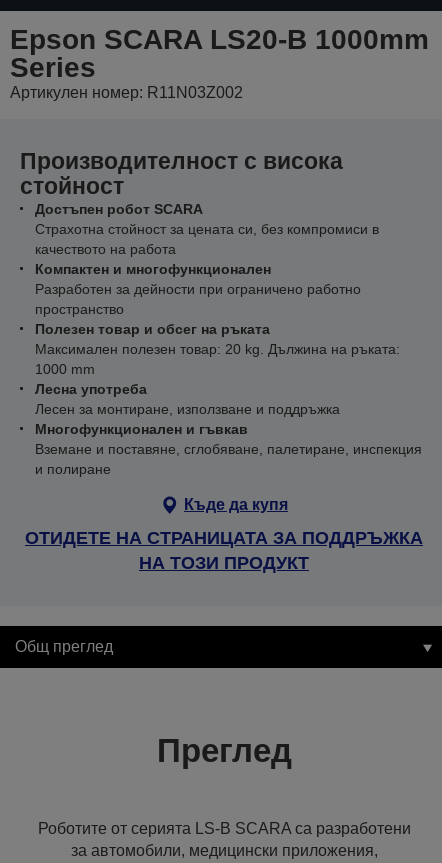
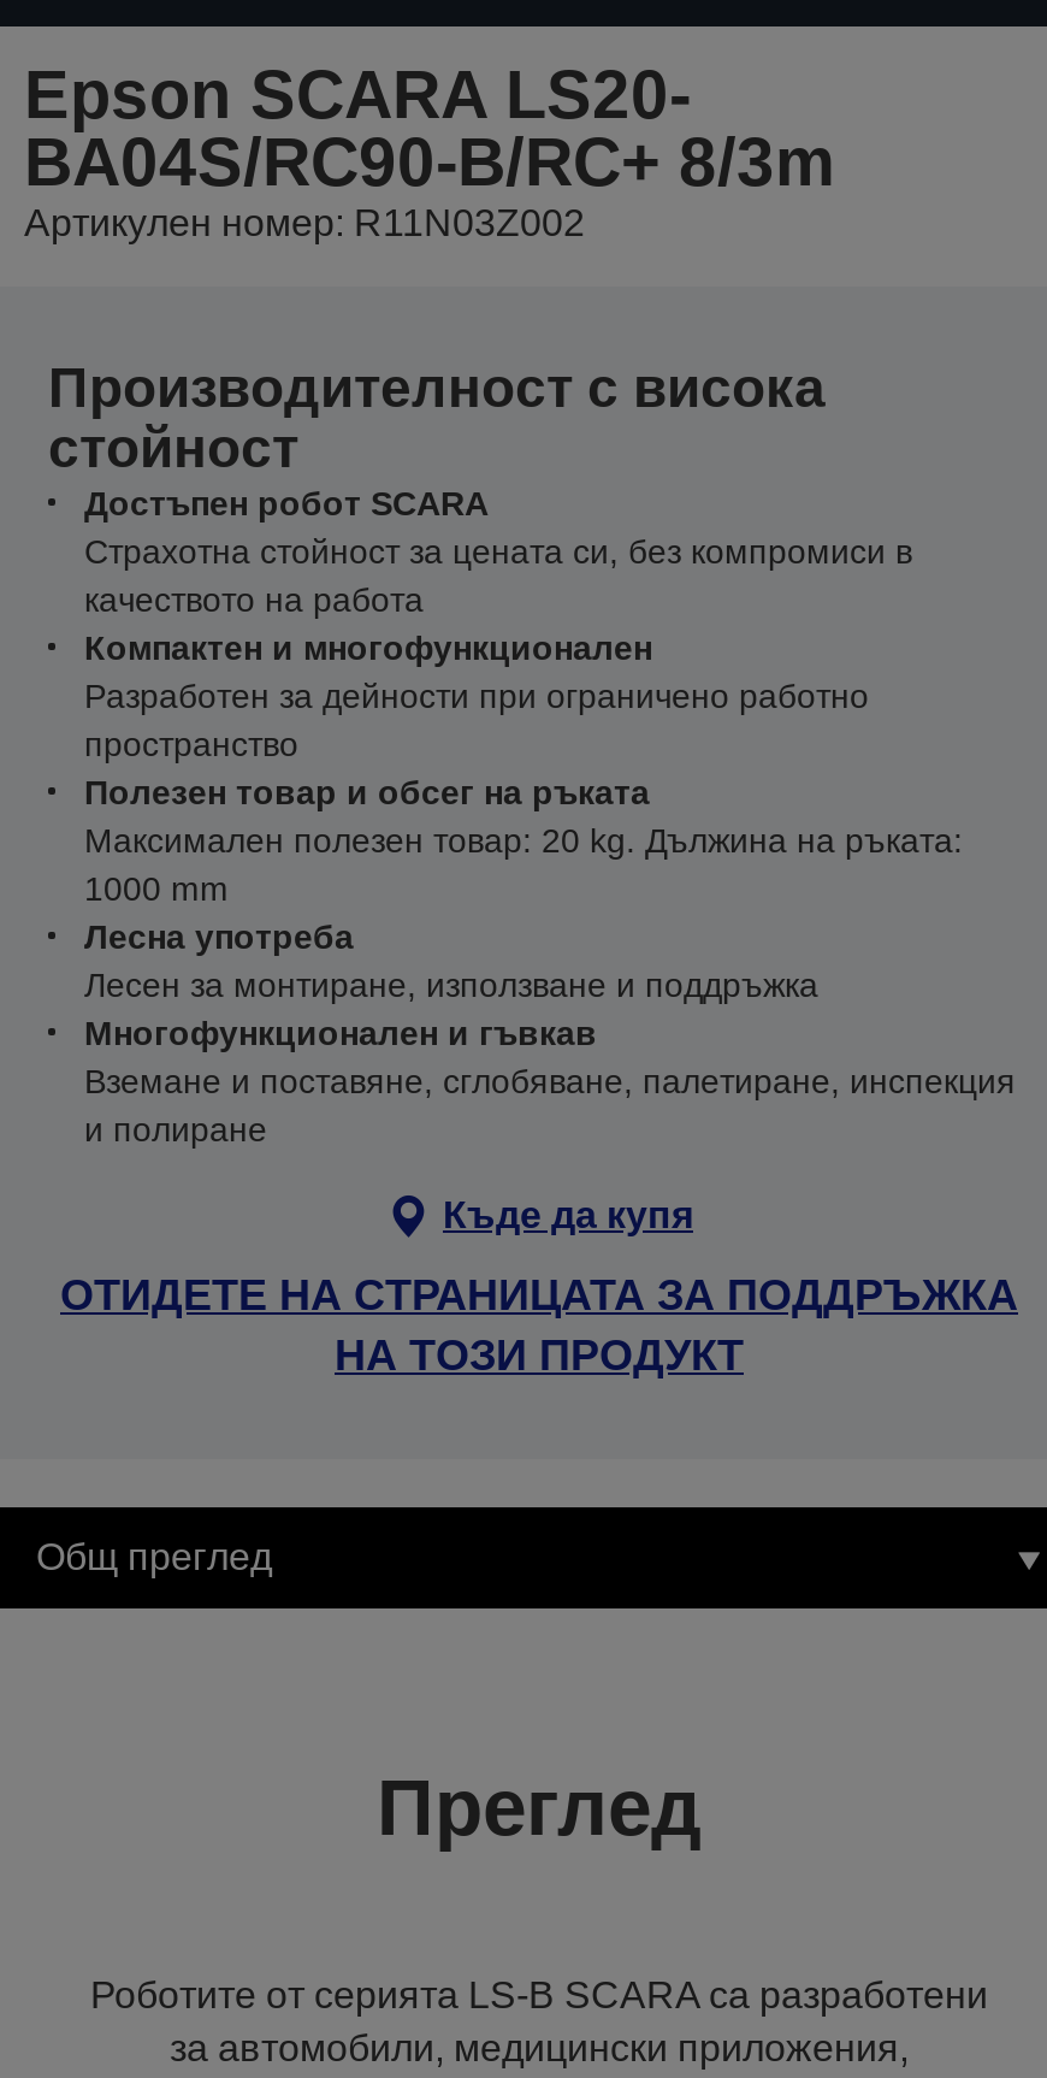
[10,24,429,83] Epson SCARA LS20-B 1000mm | Series -> [24,58,835,200] Epson SCARA LS20- | BA04S/RC90-B/RC+ 8/3m

